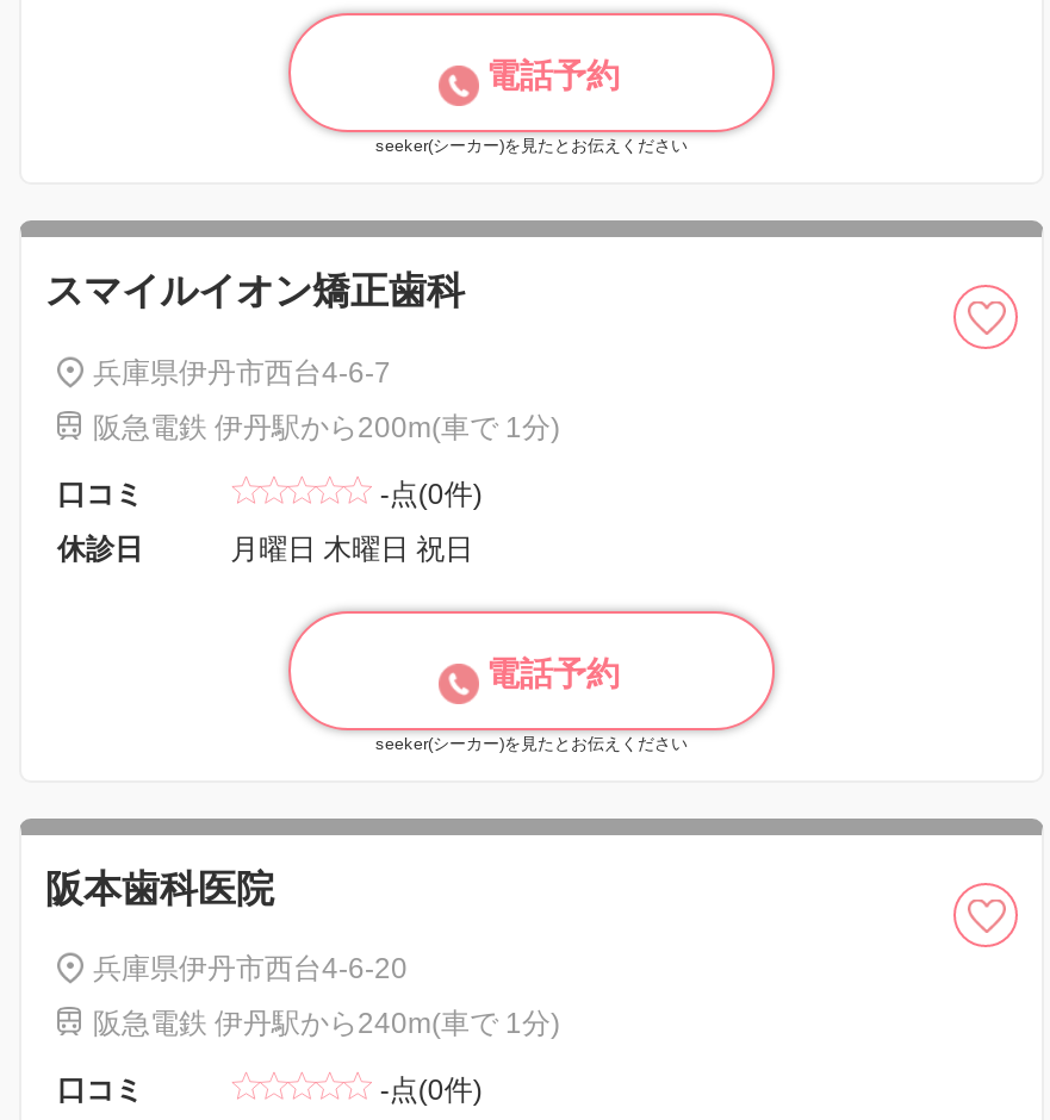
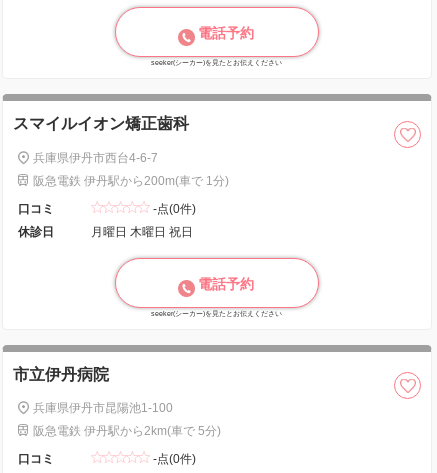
[45,867,274,908] 阪本歯科医院 -> [13,365,109,382] 市立伊丹病院
[93,952,408,985] 兵庫県伊丹市西台4-6-20 -> [33,401,173,415] 兵庫県伊丹市昆陽池1-100
[93,1007,560,1040] 阪急電鉄 伊丹駅から240m(車で 1分) -> [33,424,221,438] 阪急電鉄 伊丹駅から2km(車で 5分)

